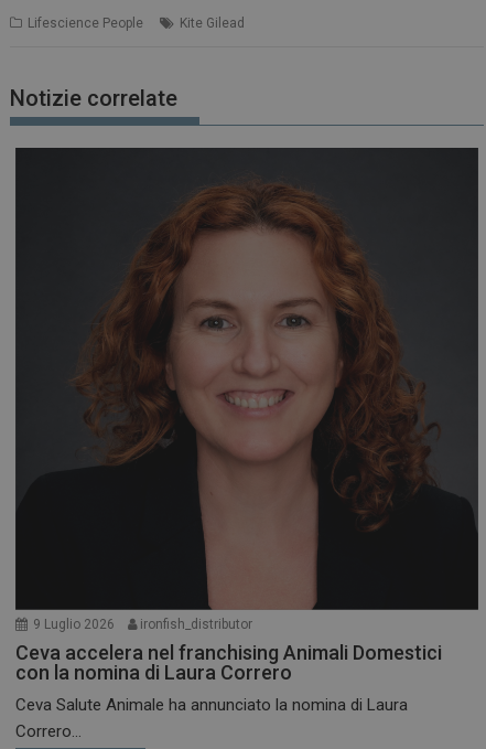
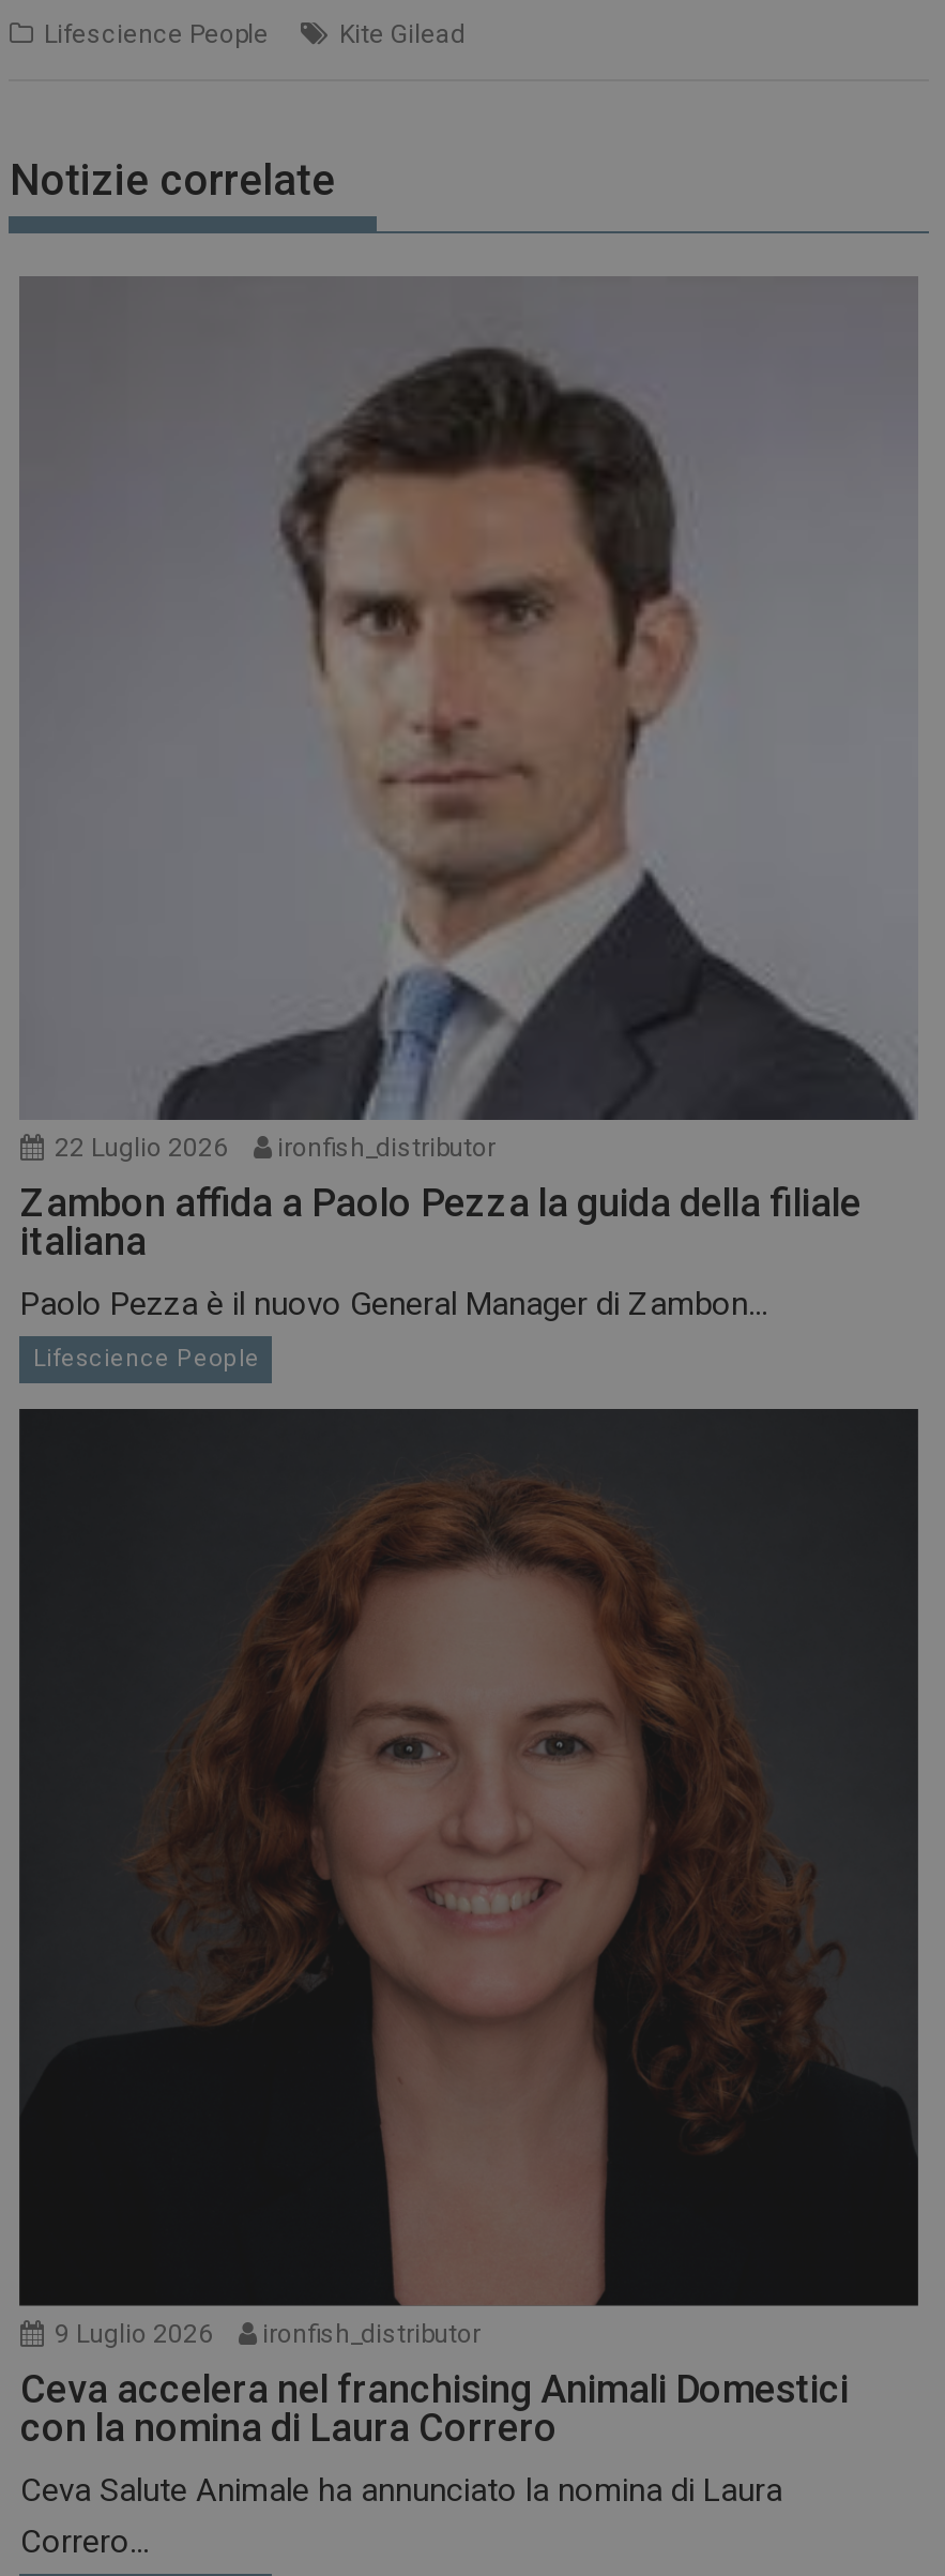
none -> [19,278,918,1372] [image] | 22 Luglio 2026 | ironfish_distributor | Zambon affida a Paolo Pezza la guida della filiale | italiana | Paolo Pezza è il nuovo General Manager di Zambon... | Lifescience People

